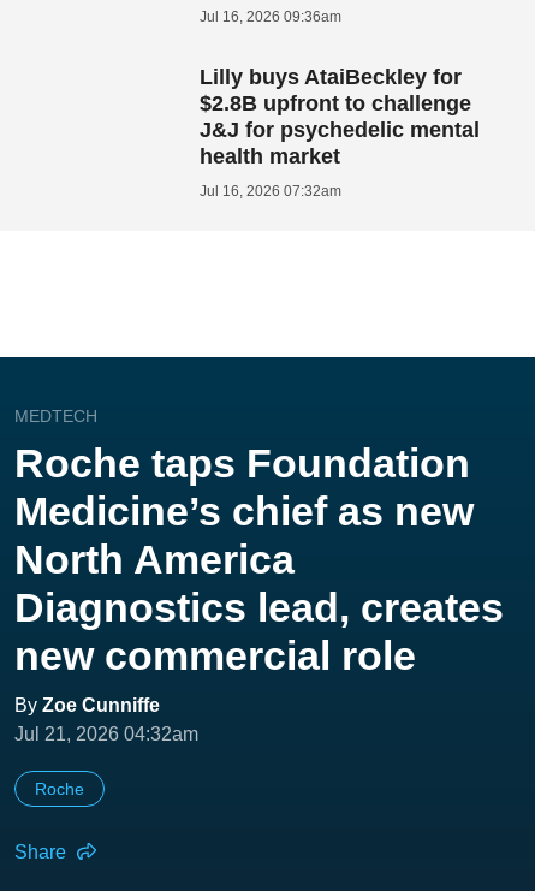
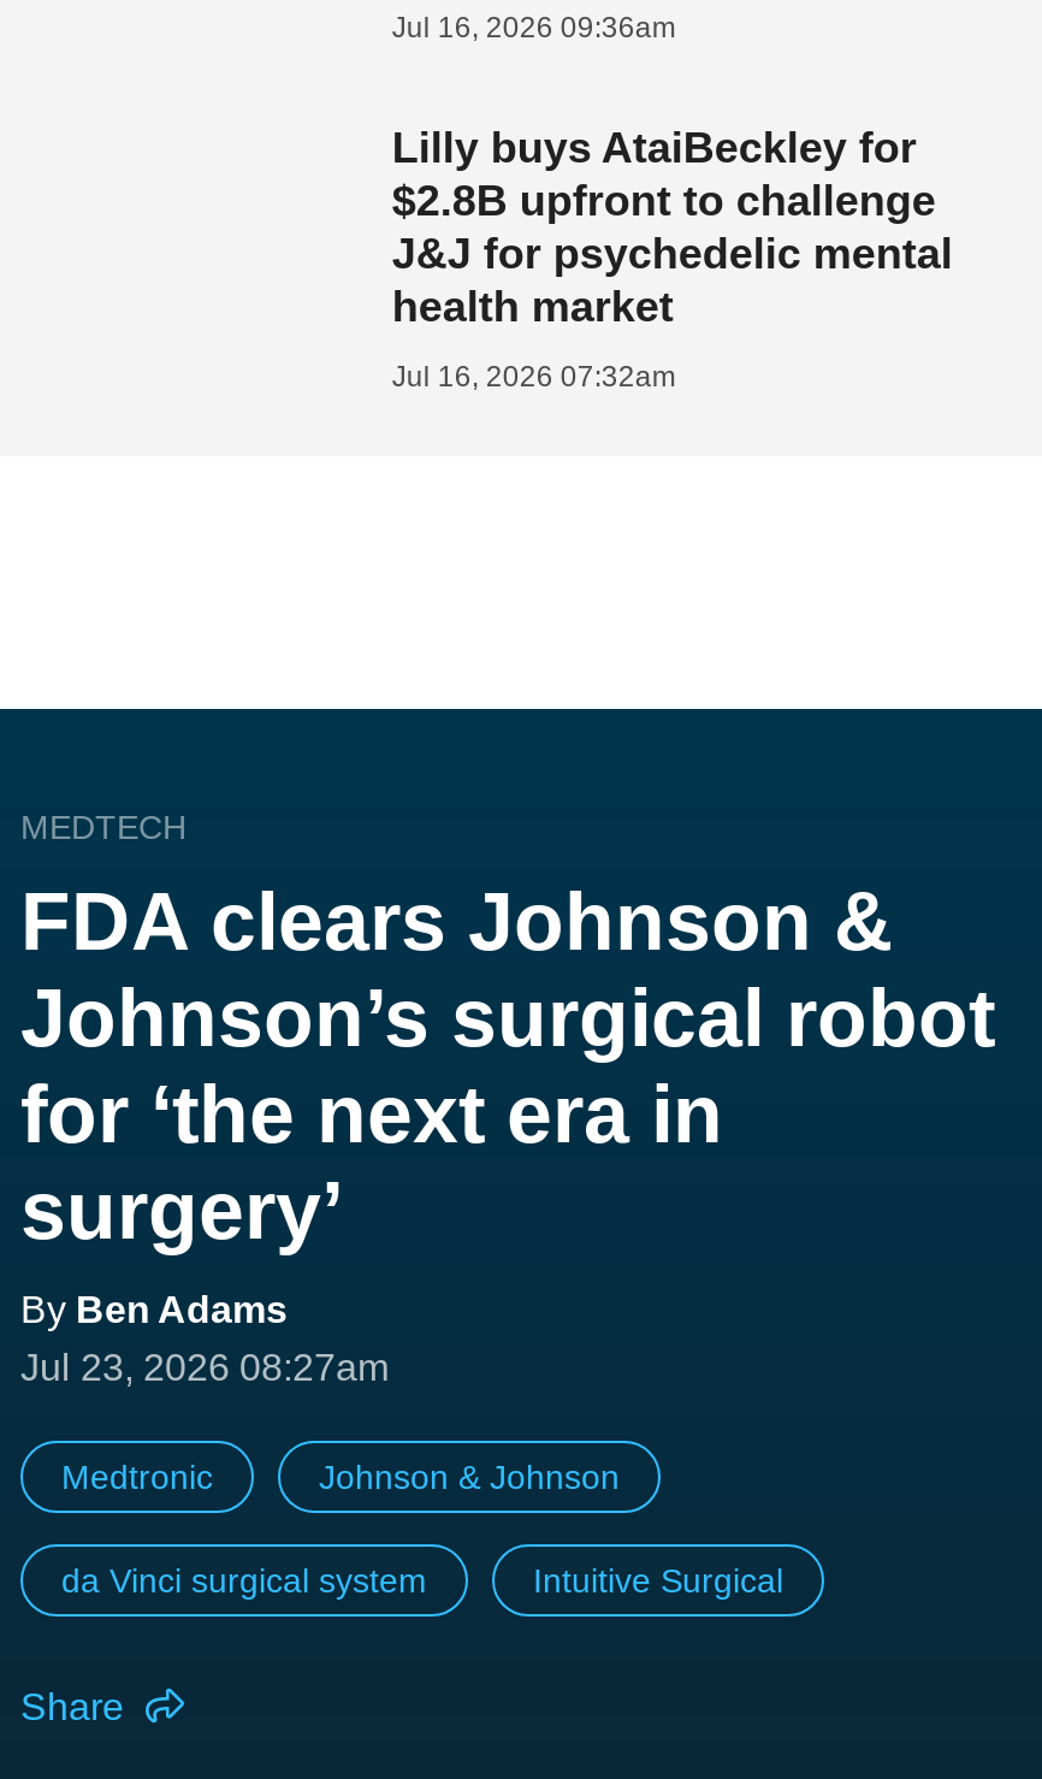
[14,440,504,798] Roche taps Foundation | Medicine’s chief as new | North America | Diagnostics lead, creates | new commercial role | By Zoe Cunniffe | Jul 21, 2026 04:32am | Roche -> [20,874,995,1599] FDA clears Johnson & | Johnson’s surgical robot | for ‘the next era in | surgery’ | By Ben Adams | Jul 23, 2026 08:27am | Medtronic | Johnson & Johnson | da Vinci surgical system | Intuitive Surgical

